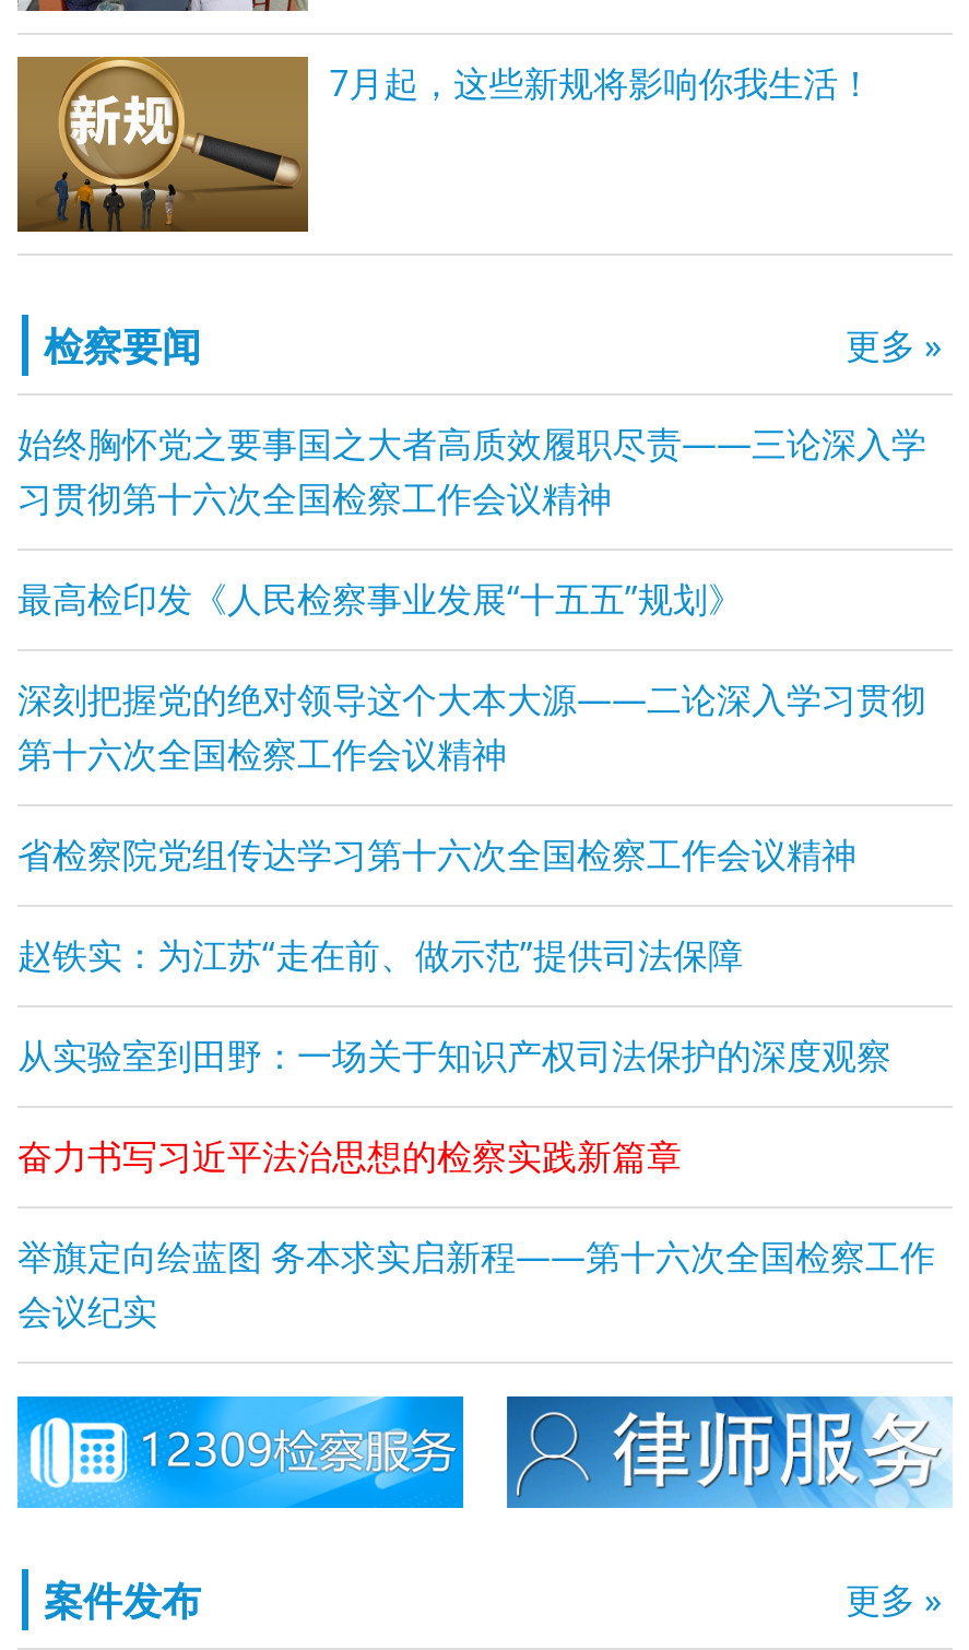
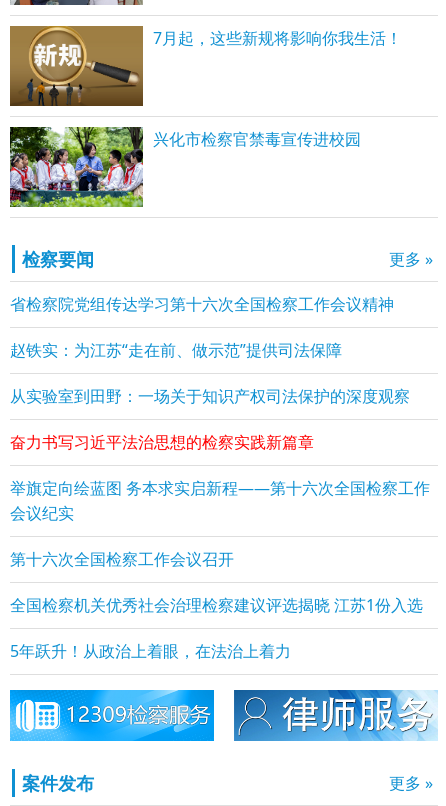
none -> [9,126,361,184] [image] | 兴化市检察官禁毒宣传进校园
moved [44,319,942,371] -> [22,247,433,271]: 检察要闻 | 更多 »
[17,419,926,778] 始终胸怀党之要事国之大者高质效履职尽责——三论深入学 | 习贯彻第十六次全国检察工作会议精神 | 最高检印发《人民检察事业发展“十五五”规划》 | 深刻把握党的绝对领导这个大本大源——二论深入学习贯彻 | 第十六次全国检察工作会议精神 -> none
moved [17,830,935,1335] -> [10,293,430,524]: 省检察院党组传达学习第十六次全国检察工作会议精神 | 赵铁实：为江苏“走在前、做示范”提供司法保障 | 从实验室到田野：一场关于知识产权司法保护的深度观察 | 奋力书写习近平法治思想的检察实践新篇章 | 举旗定向绘蓝图 务本求实启新程——第十六次全国检察工作 | 会议纪实
none -> [10,548,423,662] 第十六次全国检察工作会议召开 | 全国检察机关优秀社会治理检察建议评选揭晓 江苏1份入选 | 5年跃升！从政治上着眼，在法治上着力

